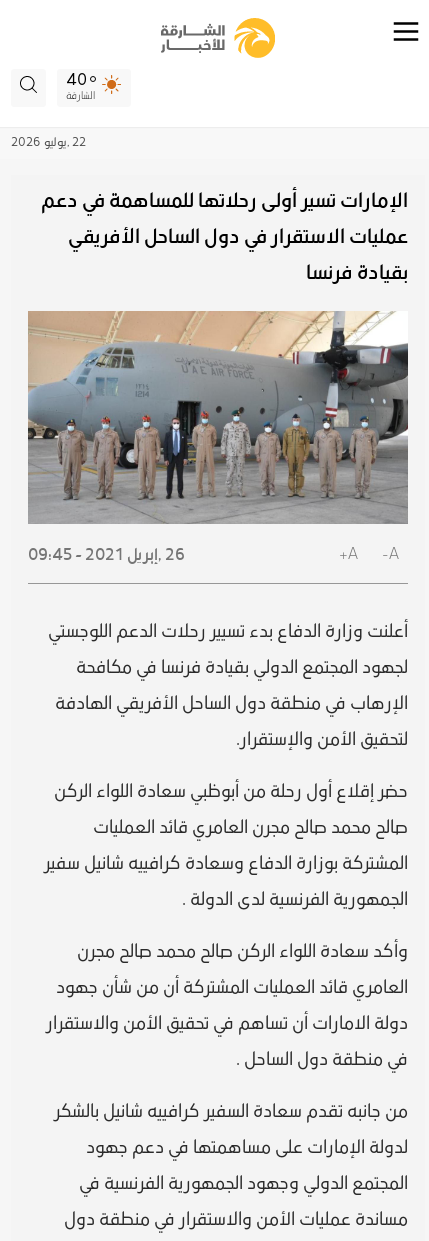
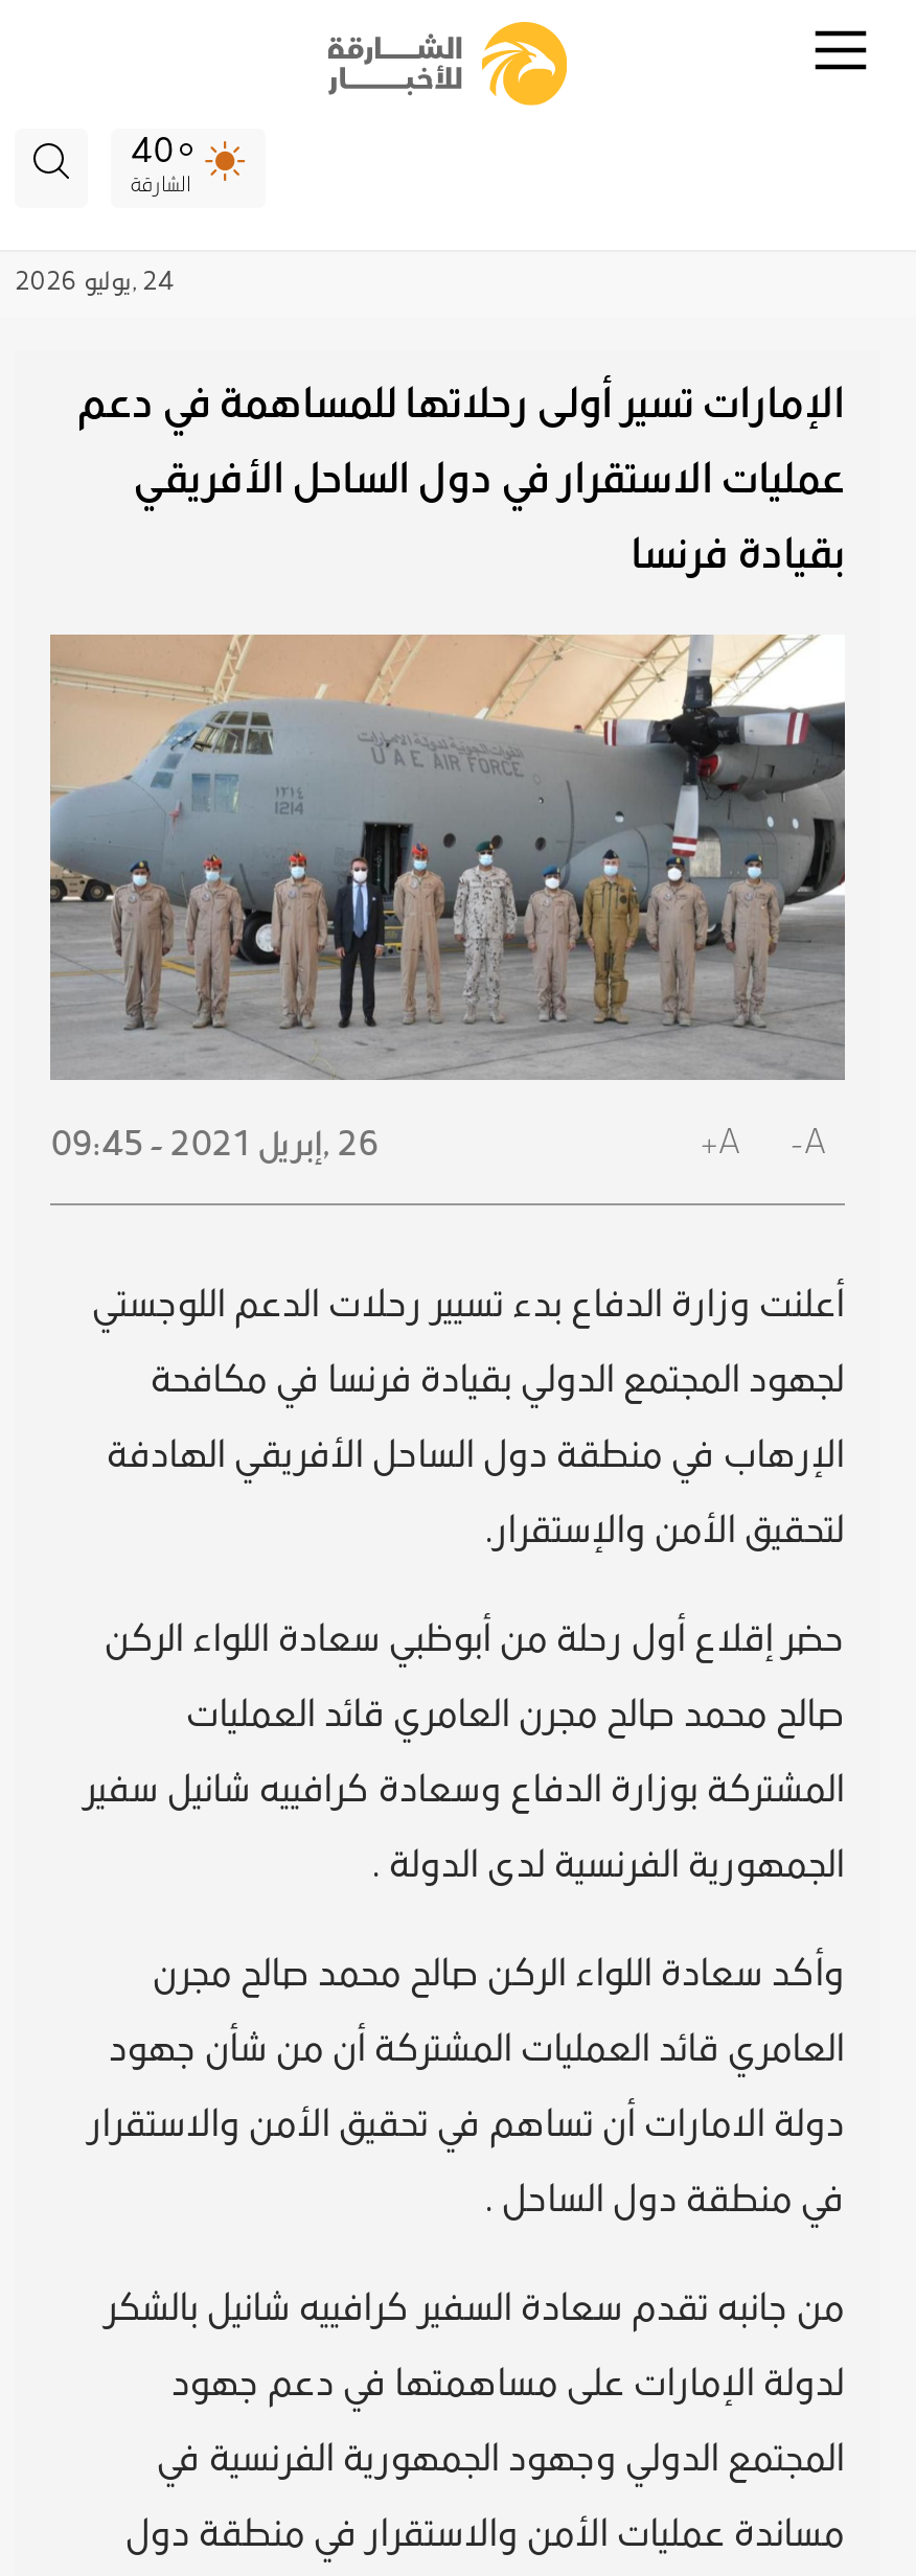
[11,133,86,151] 22 , يوليو 2026 -> [15,262,176,300] 24 , يوليو 2026

